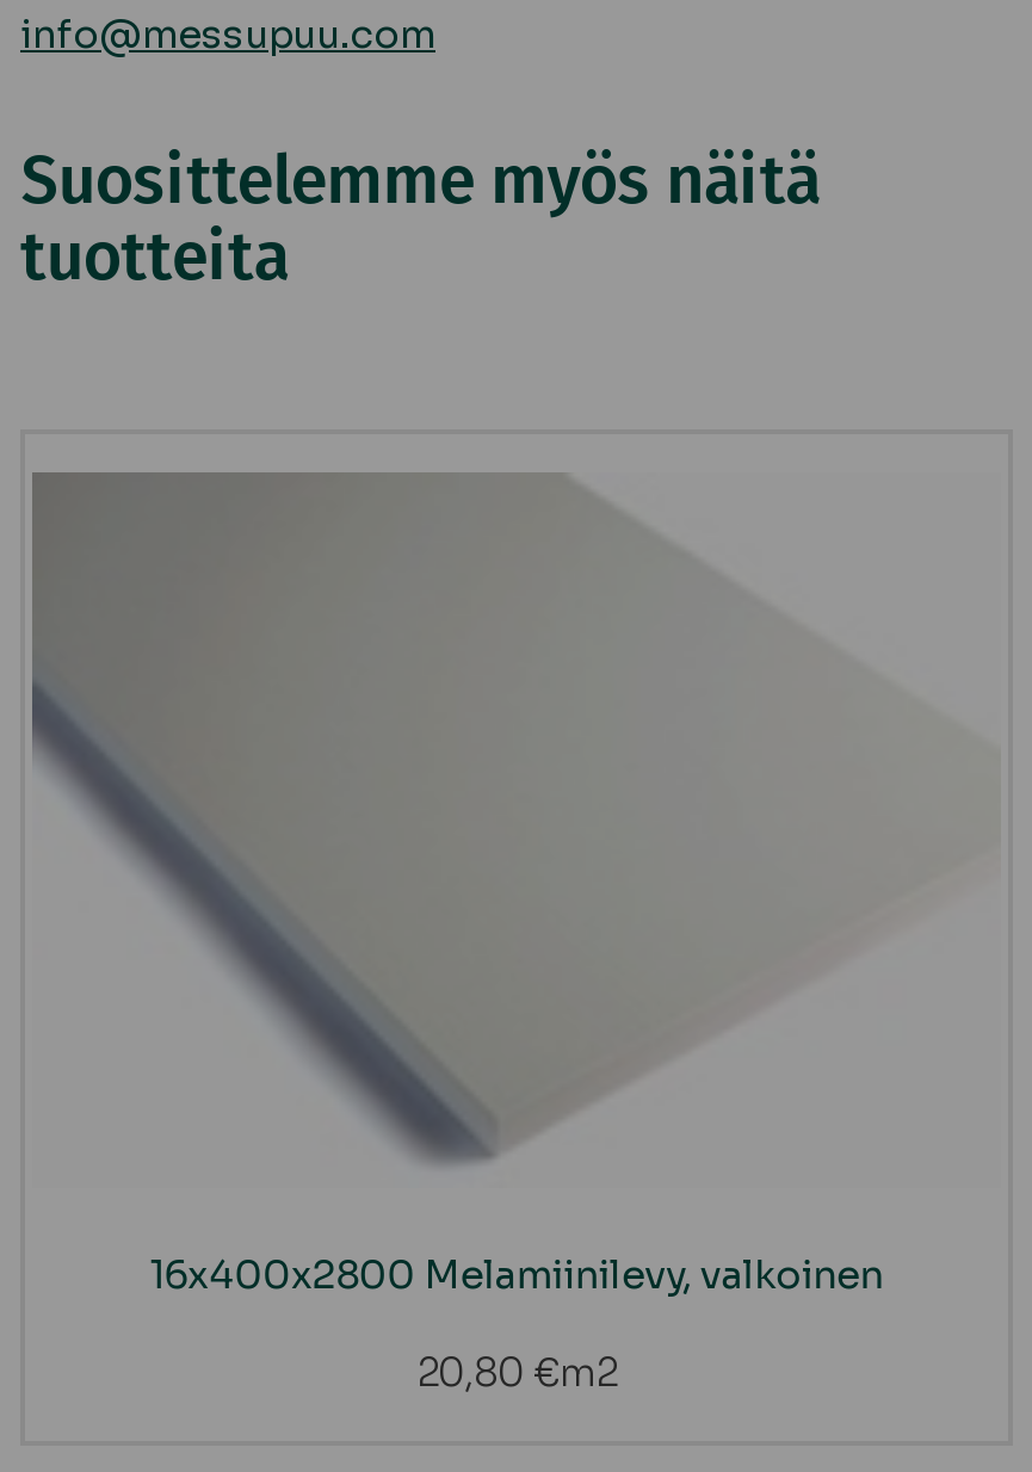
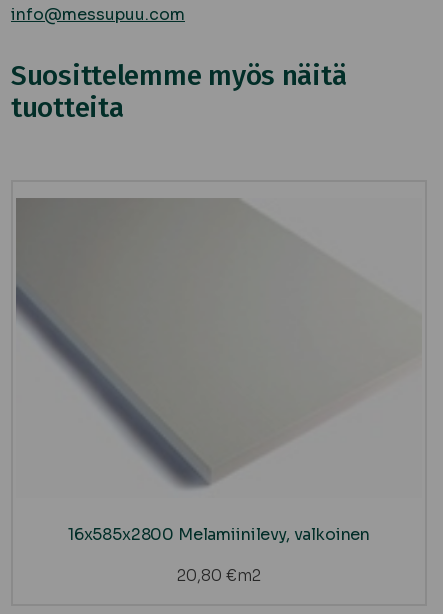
[150,1250,883,1300] 16x400x2800 Melamiinilevy, valkoinen -> [68,524,370,545] 16x585x2800 Melamiinilevy, valkoinen

